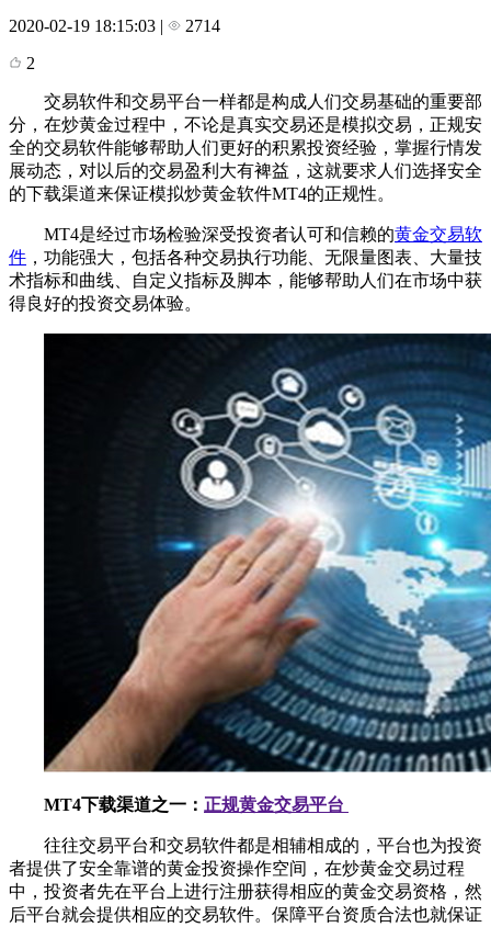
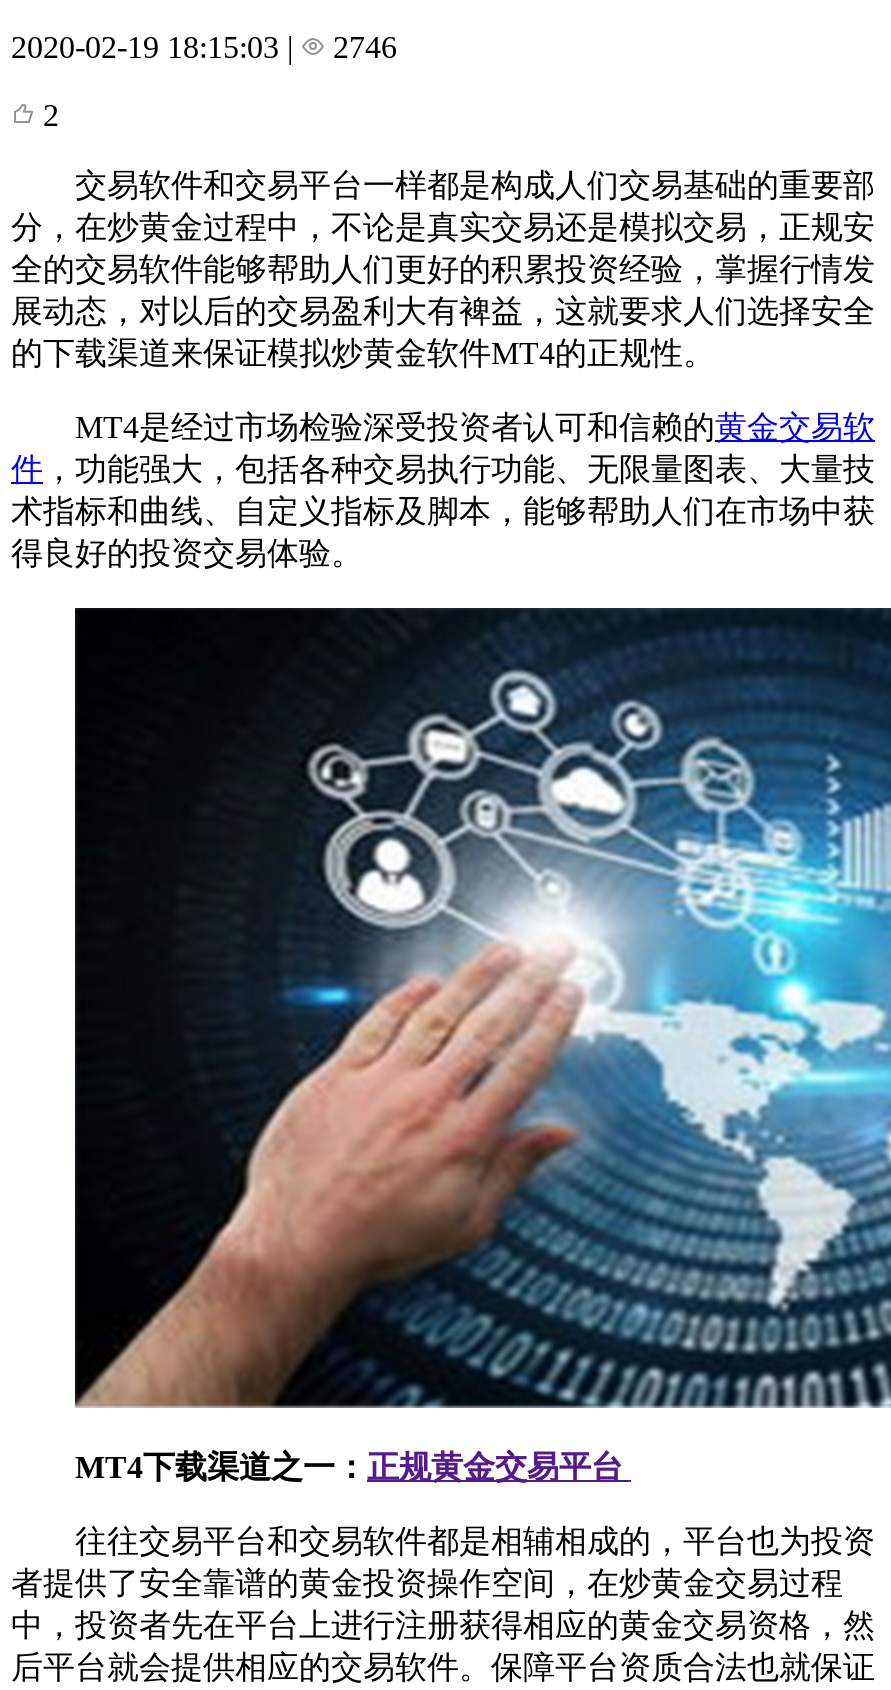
[181,17,220,36] 2714 -> [325,31,397,65] 2746

